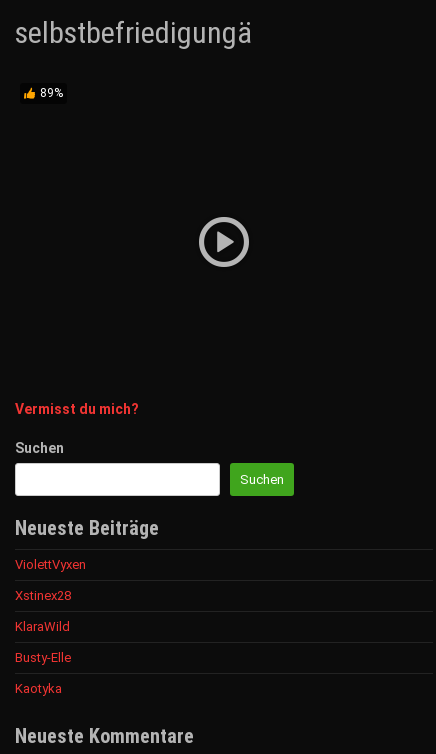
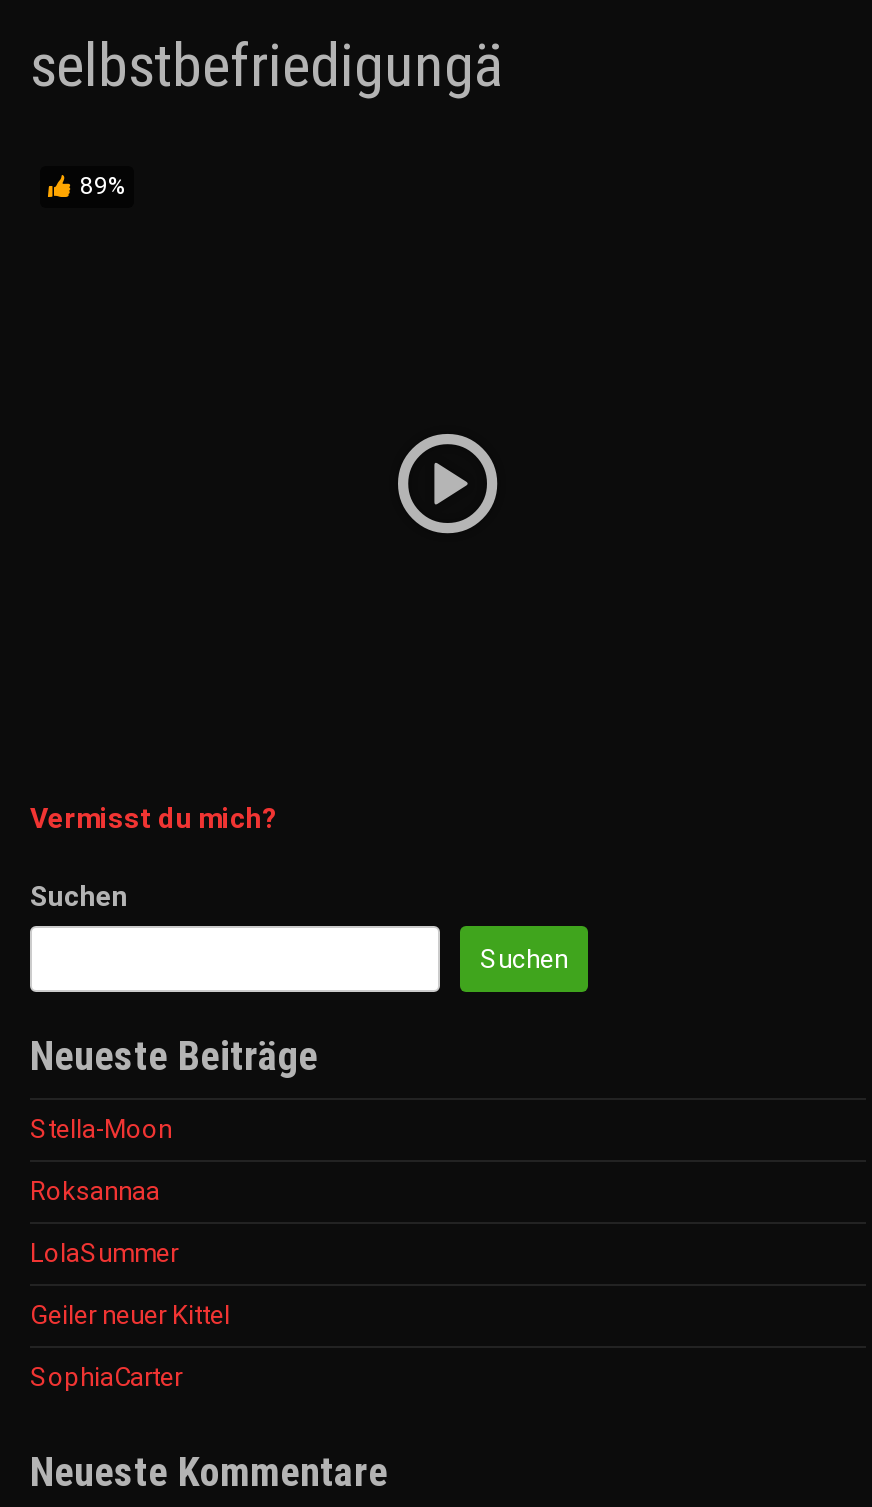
[15,557,86,572] ViolettVyxen -> [30,1113,172,1143] Stella-Moon
[15,588,71,603] Xstinex28 -> [30,1175,160,1205] Roksannaa
[15,619,70,634] KlaraWild -> [30,1237,178,1267] LolaSummer
[15,650,71,665] Busty-Elle -> [30,1299,230,1329] Geiler neuer Kittel
[15,681,62,696] Kaotyka -> [30,1361,182,1391] SophiaCarter

